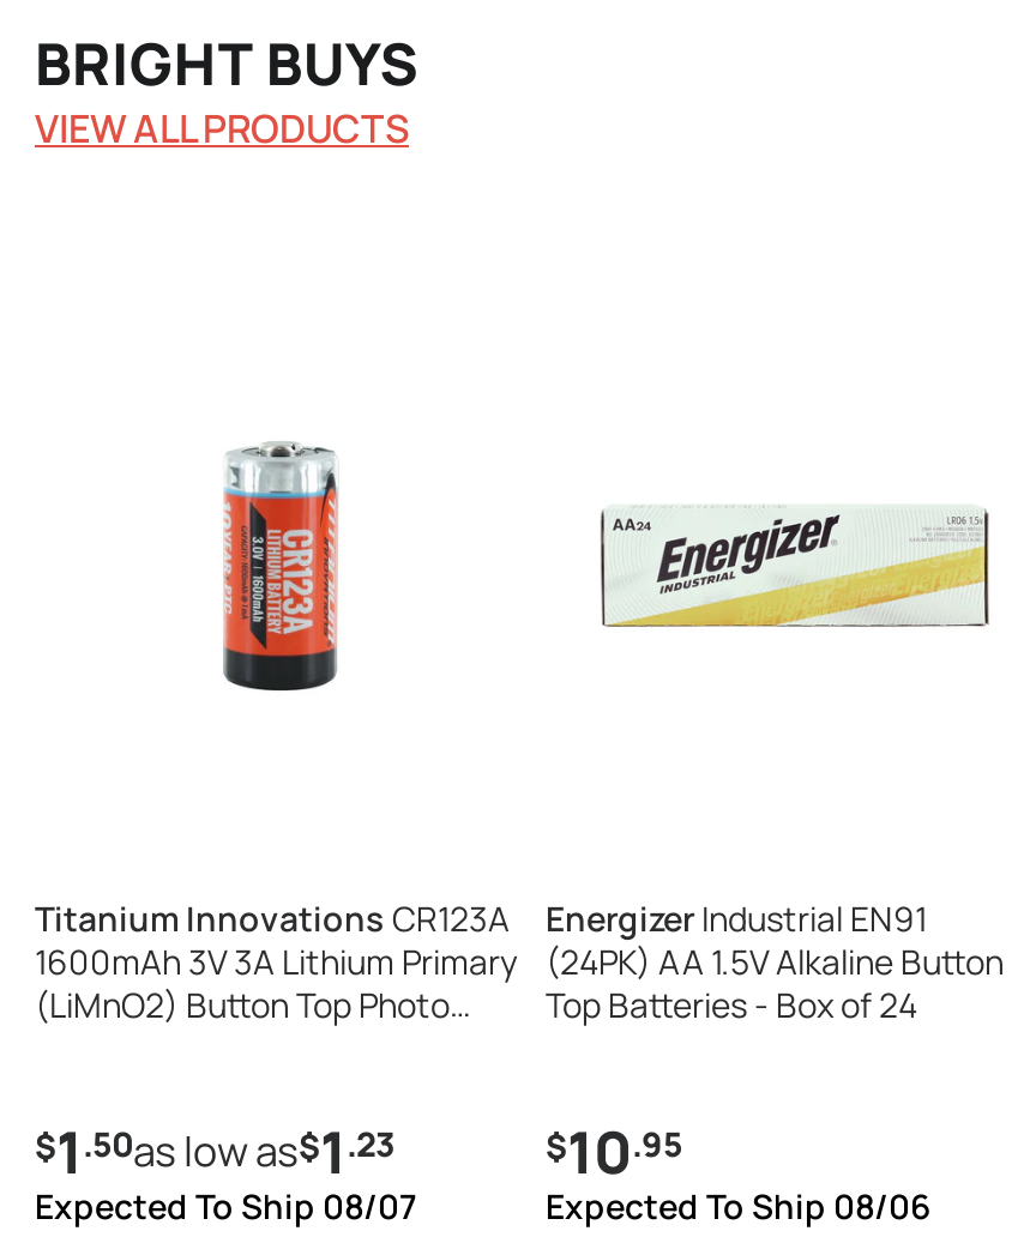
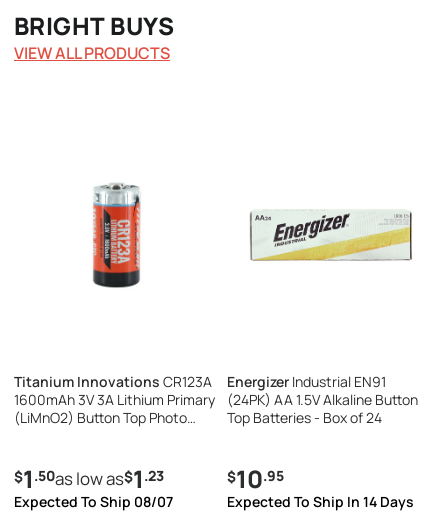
[546,1182,932,1227] Expected To Ship 08/06 -> [227,492,414,511] Expected To Ship In 14 Days

